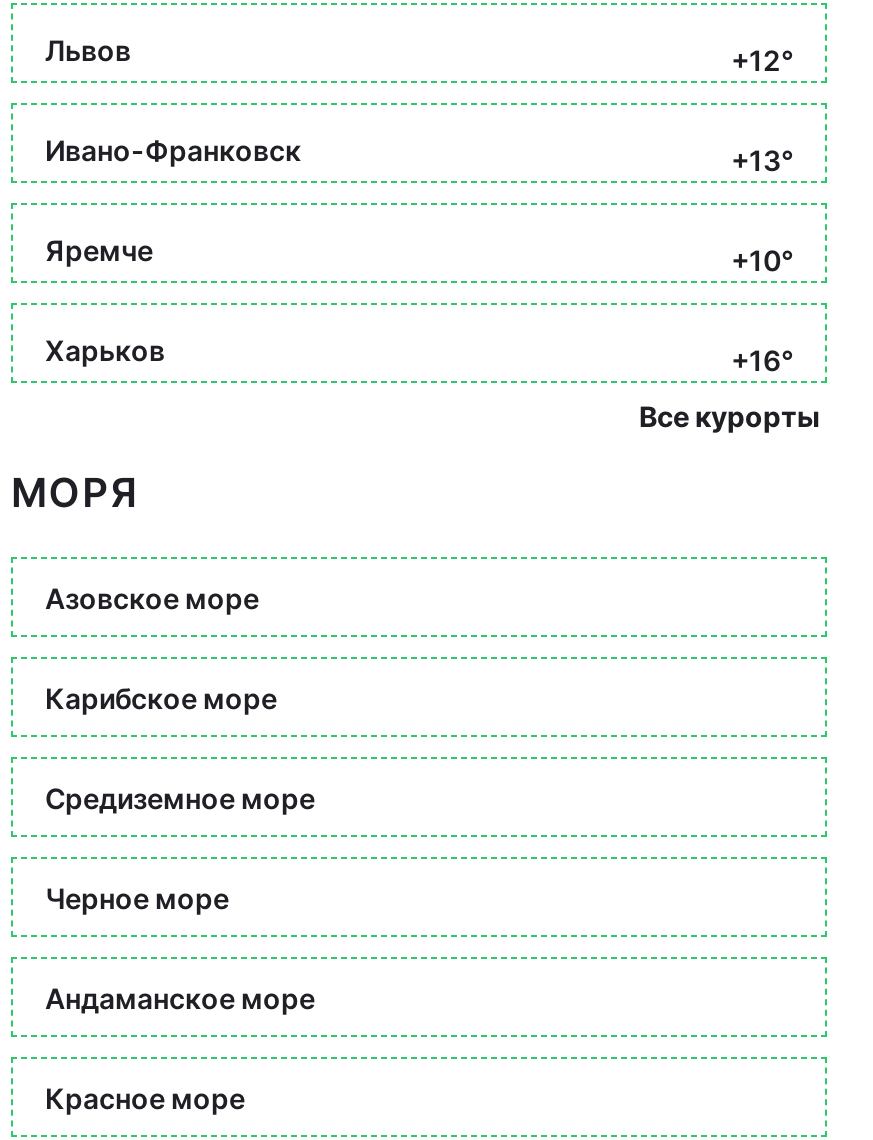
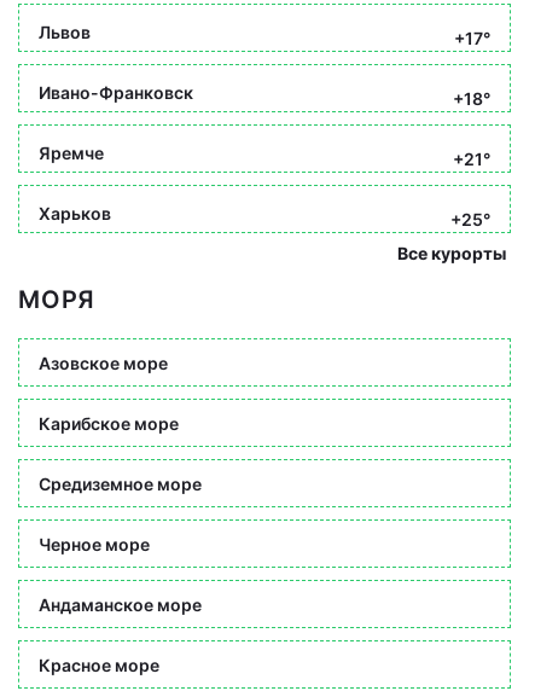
[731,43,793,77] +12° -> [454,28,490,48] +17°
[731,143,793,177] +13° -> [453,88,490,109] +18°
[731,243,793,277] +10° -> [453,149,490,169] +21°
[731,343,793,377] +16° -> [450,209,490,230] +25°

